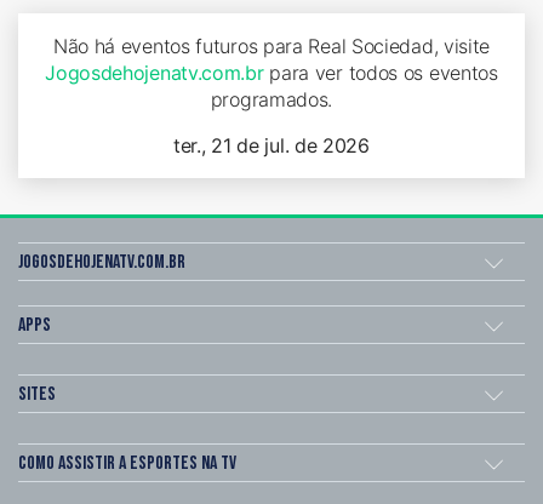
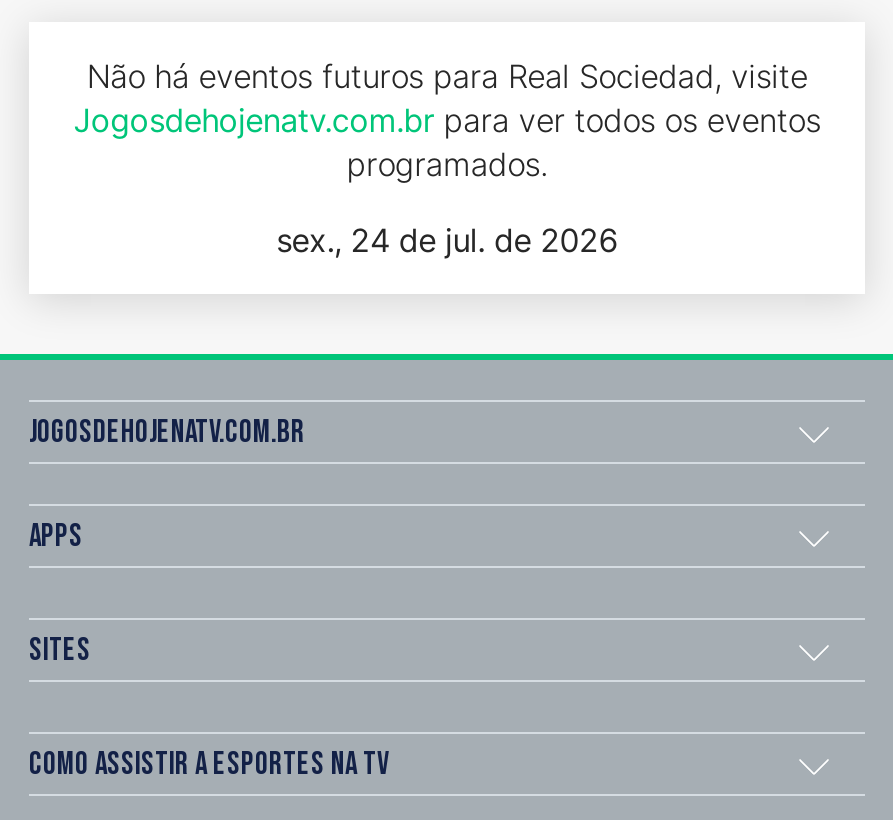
[173,133,370,157] ter., 21 de jul. de 2026 -> [276,219,618,259] sex., 24 de jul. de 2026

